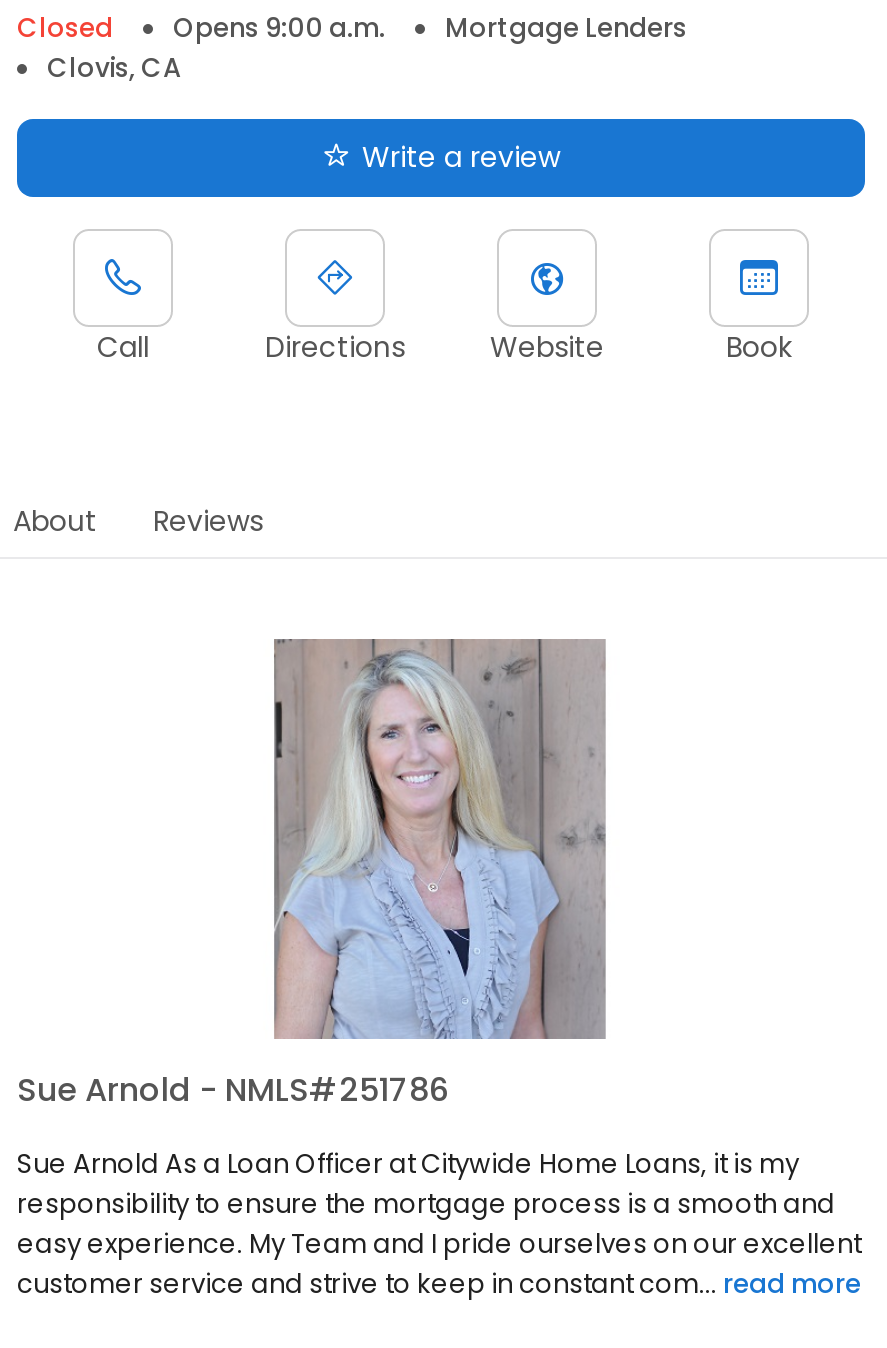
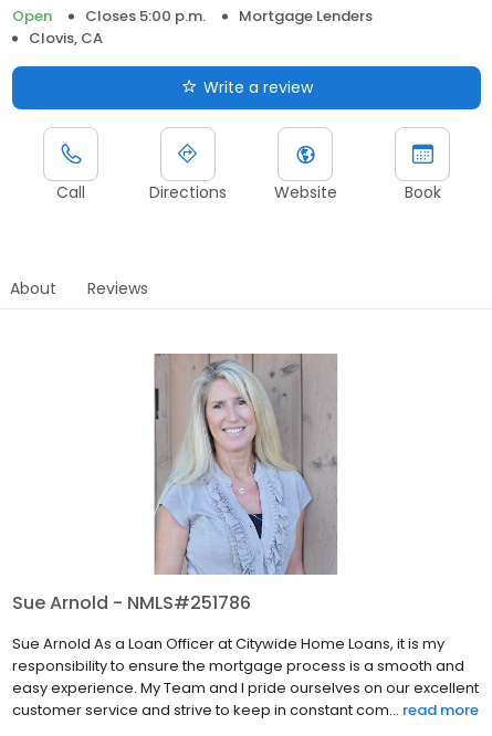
[17,9,385,47] Closed | Opens 9:00 a.m. -> [12,5,206,26] Open | Closes 5:00 p.m.

